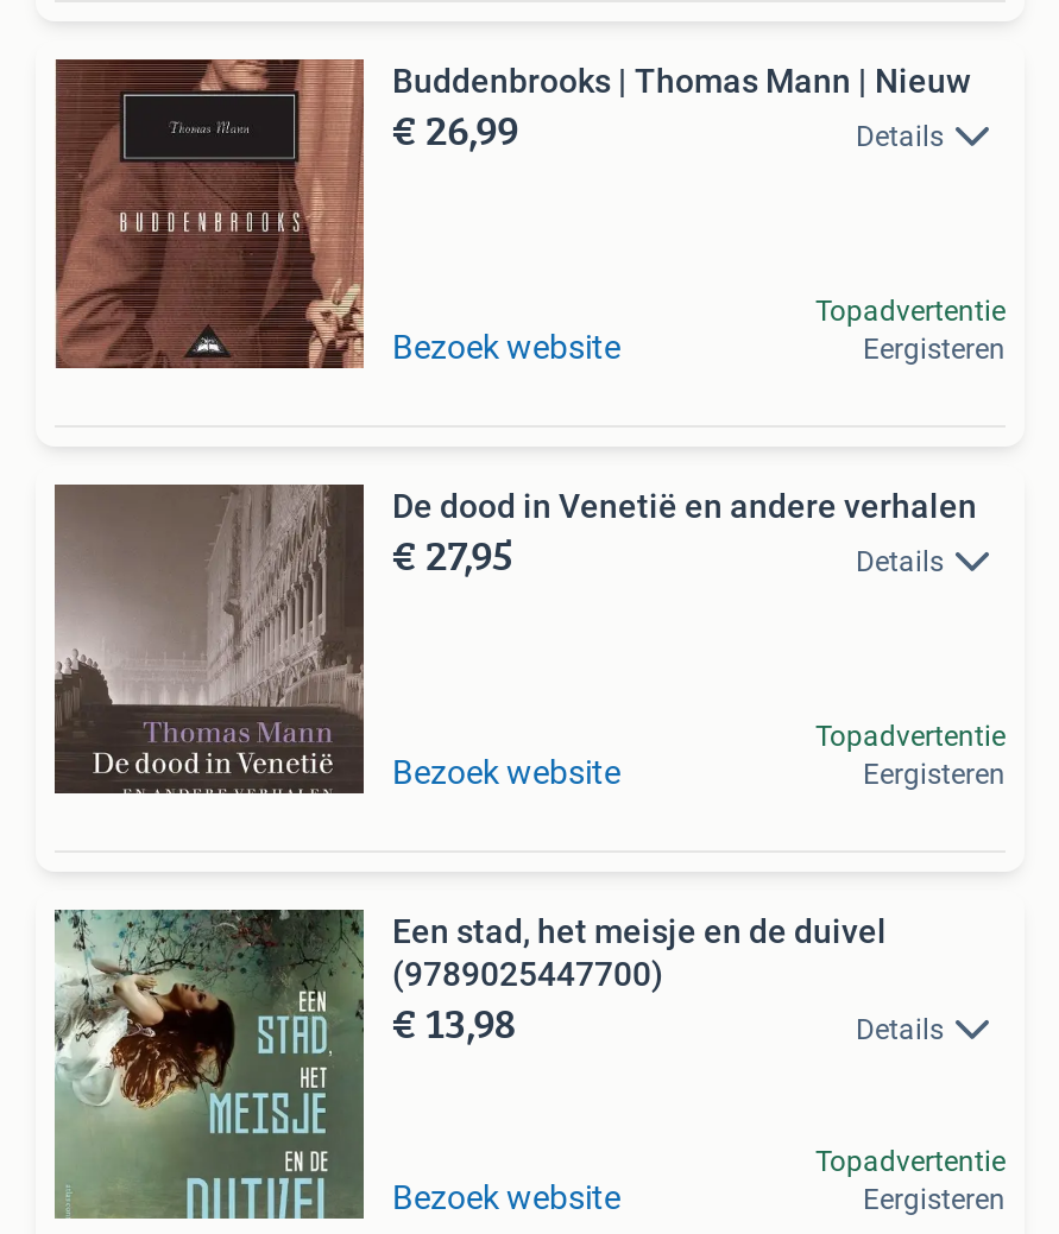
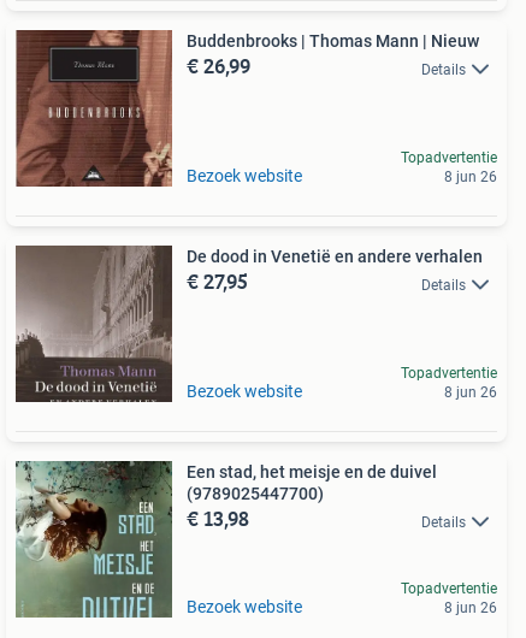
[863,334,1006,367] Eergisteren -> [444,169,497,186] 8 jun 26
[863,759,1006,792] Eergisteren -> [444,384,497,401] 8 jun 26
[863,1184,1006,1217] Eergisteren -> [444,600,497,617] 8 jun 26

